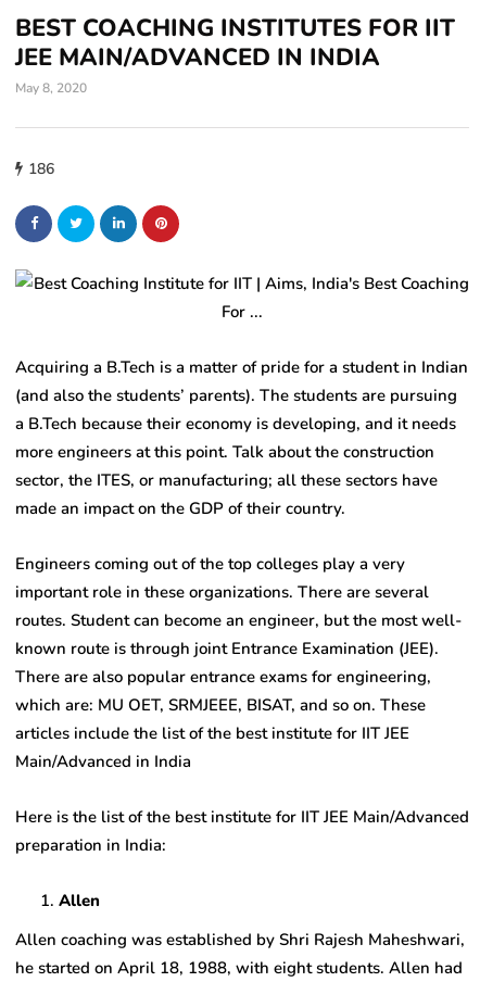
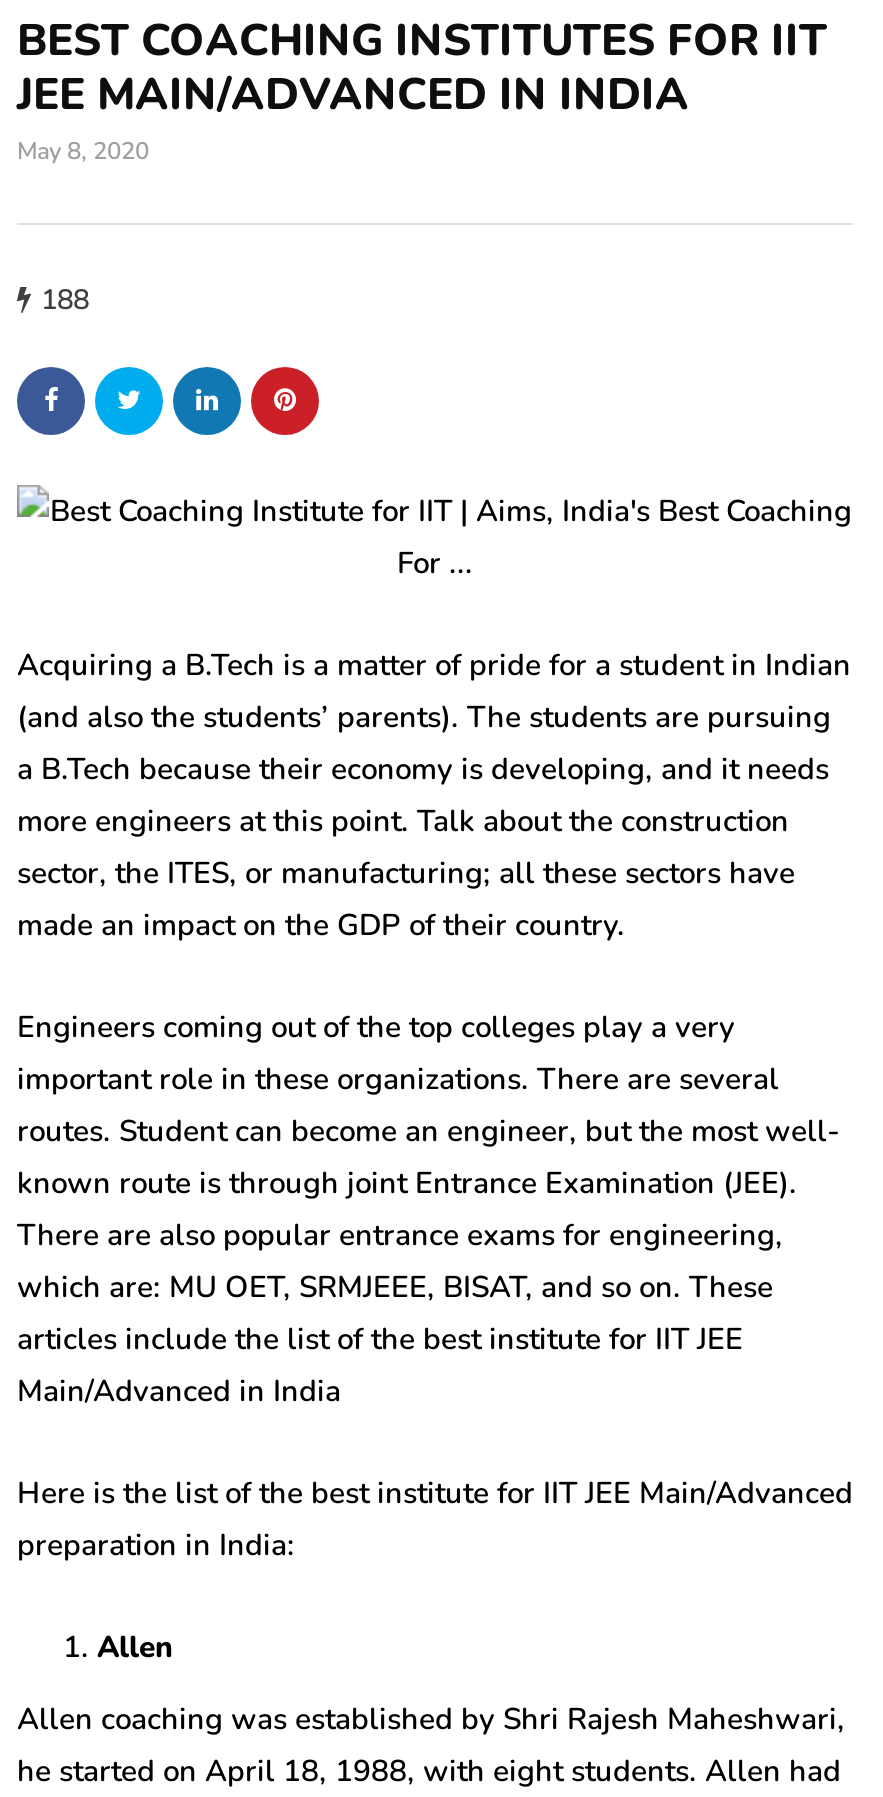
[28,159,54,179] 186 -> [41,281,89,319] 188

